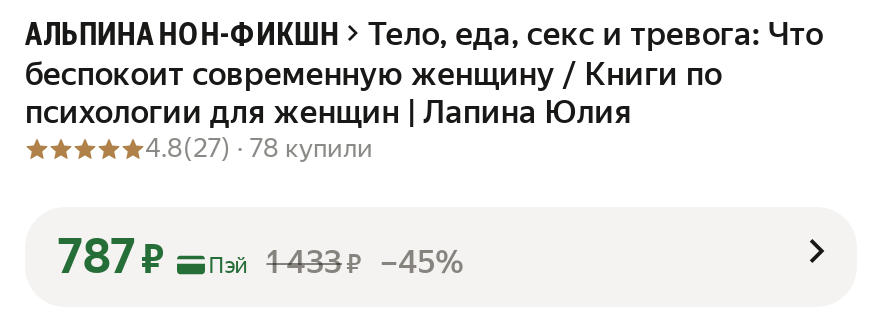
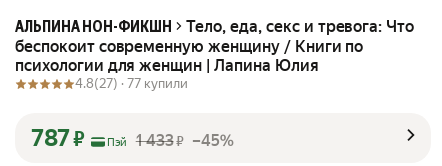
[145,133,373,163] 4.8(27) · 78 купили -> [75,76,188,91] 4.8(27) · 77 купили

